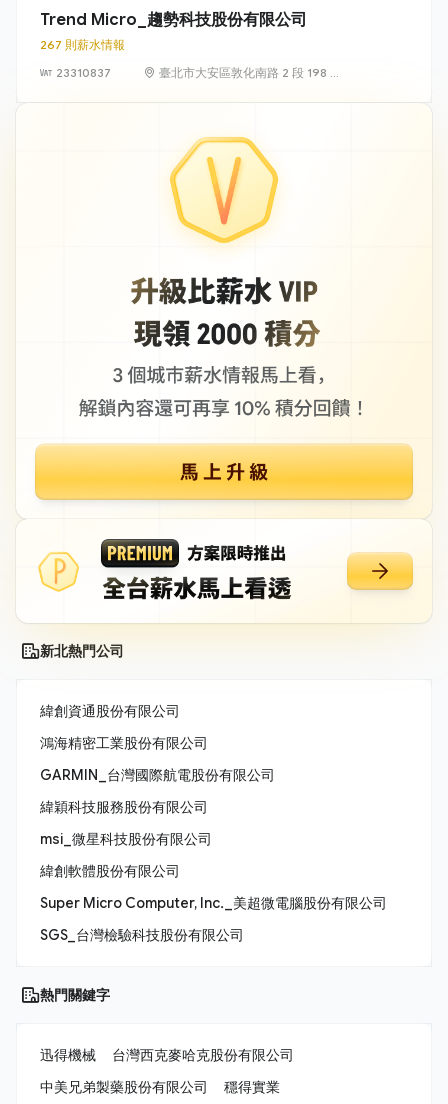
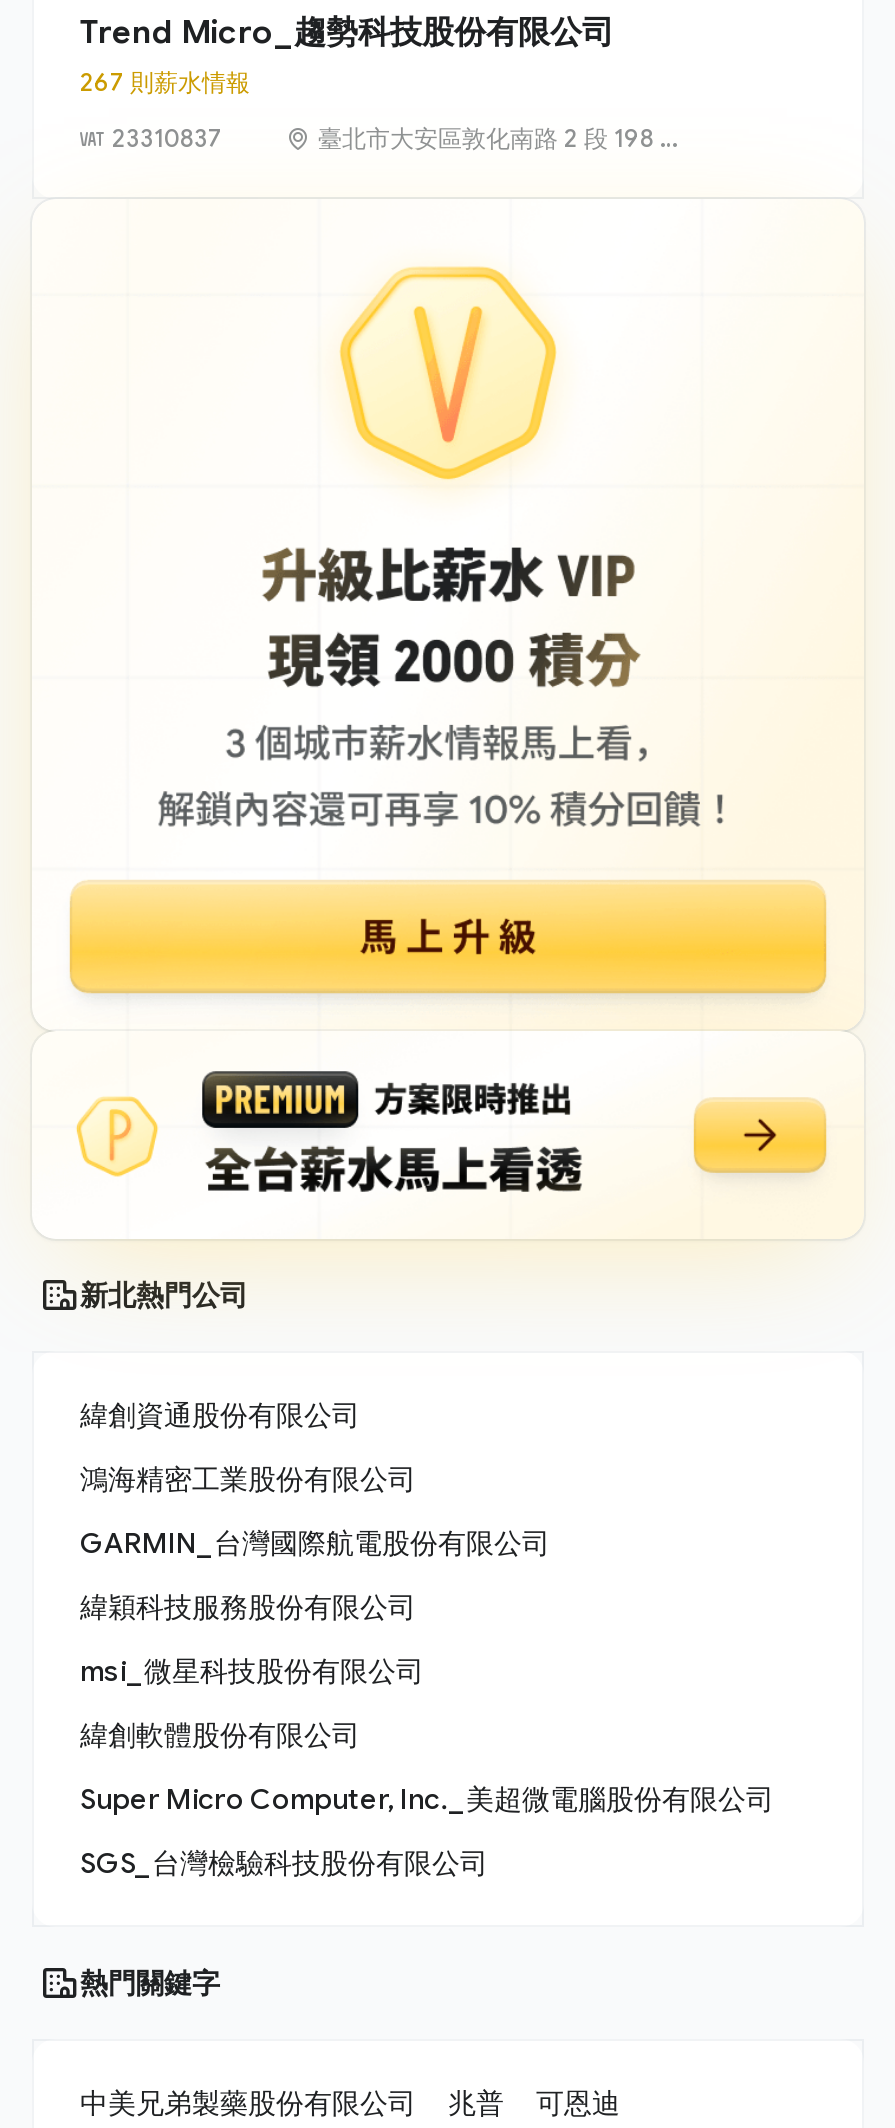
[40,1046,294,1063] 迅得機械 | 台灣西克麥哈克股份有限公司 -> none
[224,1078,280,1095] 穩得實業 -> [448,2085,620,2119] 兆普 | 可恩迪

